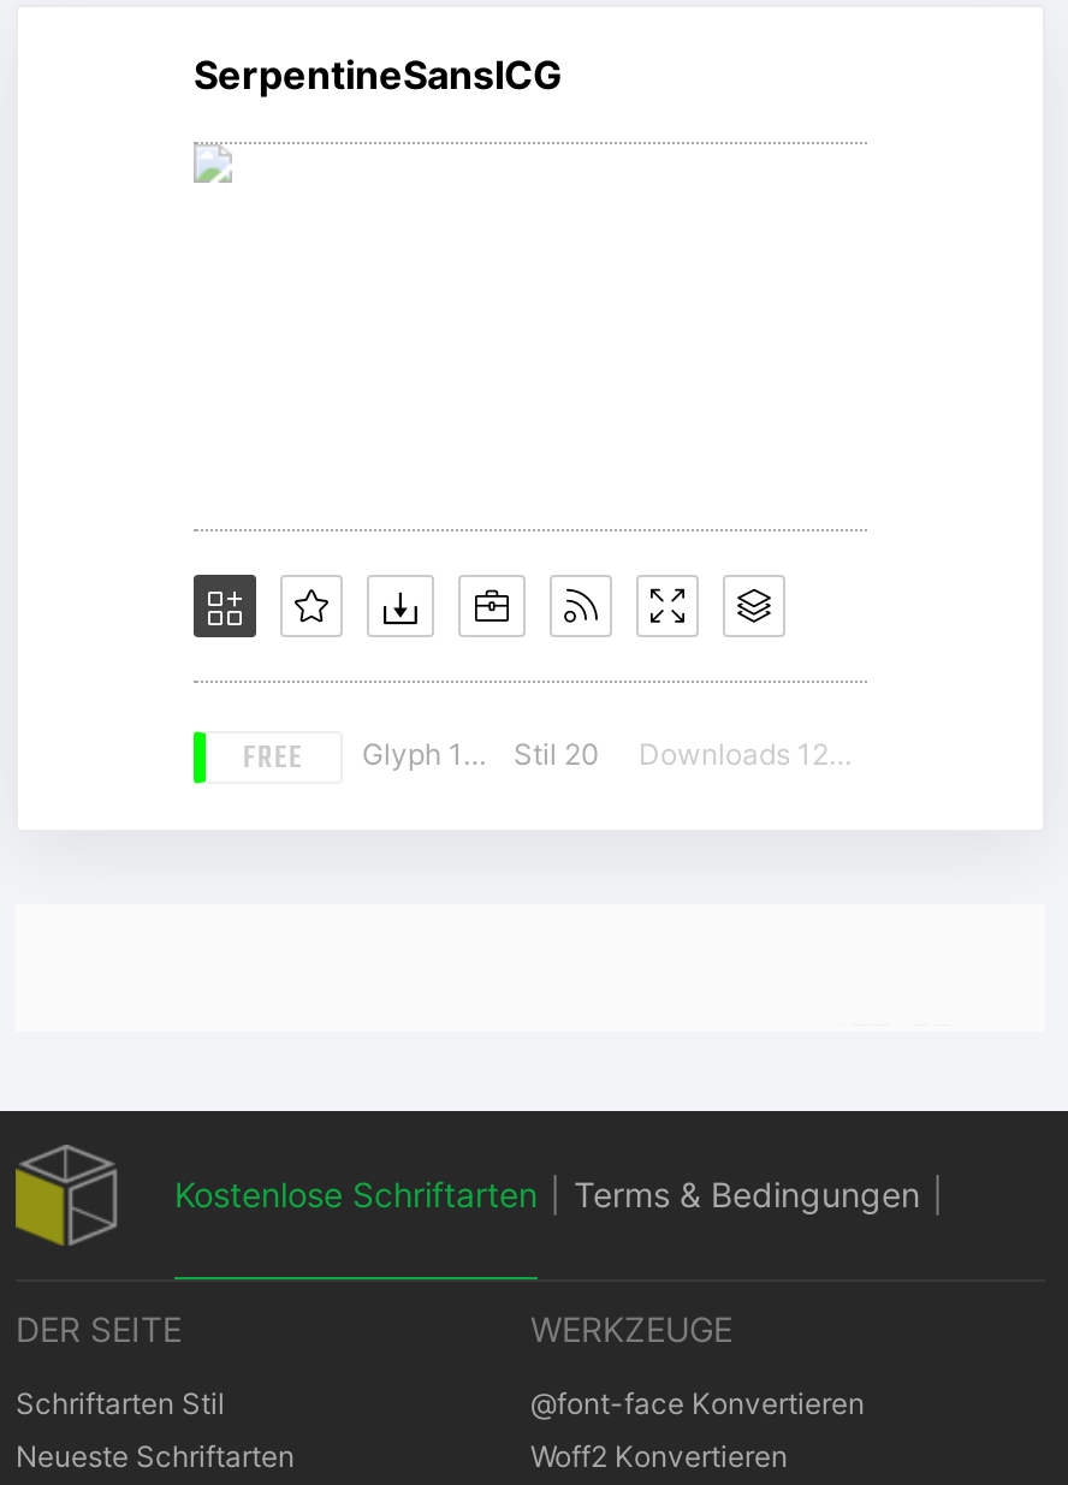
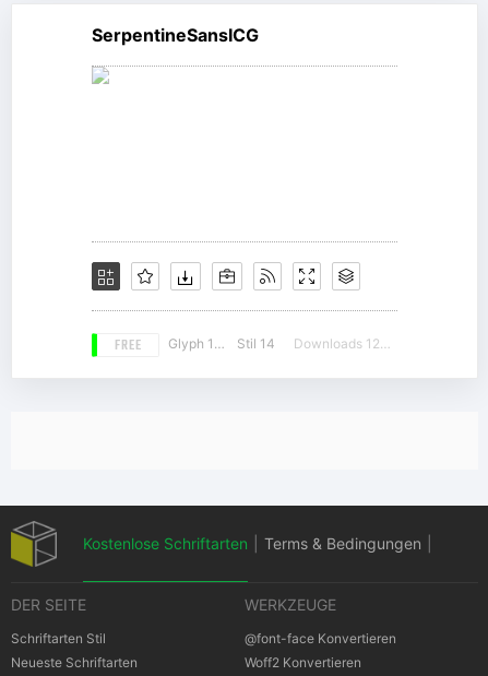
[514,736,600,772] Stil 20 -> [237,335,275,352] Stil 14

